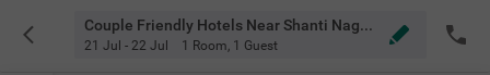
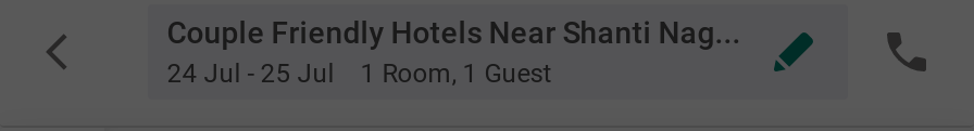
[84,38,278,53] 21 Jul - 22 Jul 1 Room, 1 Guest -> [167,58,552,89] 24 Jul - 25 Jul 1 Room, 1 Guest

